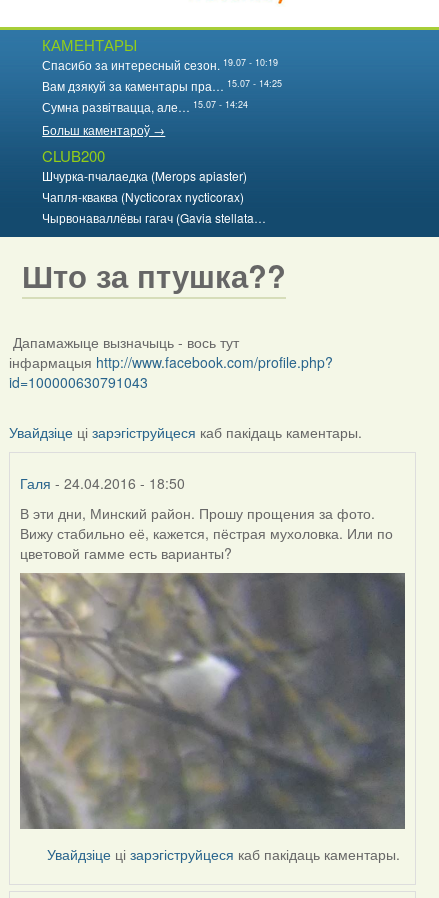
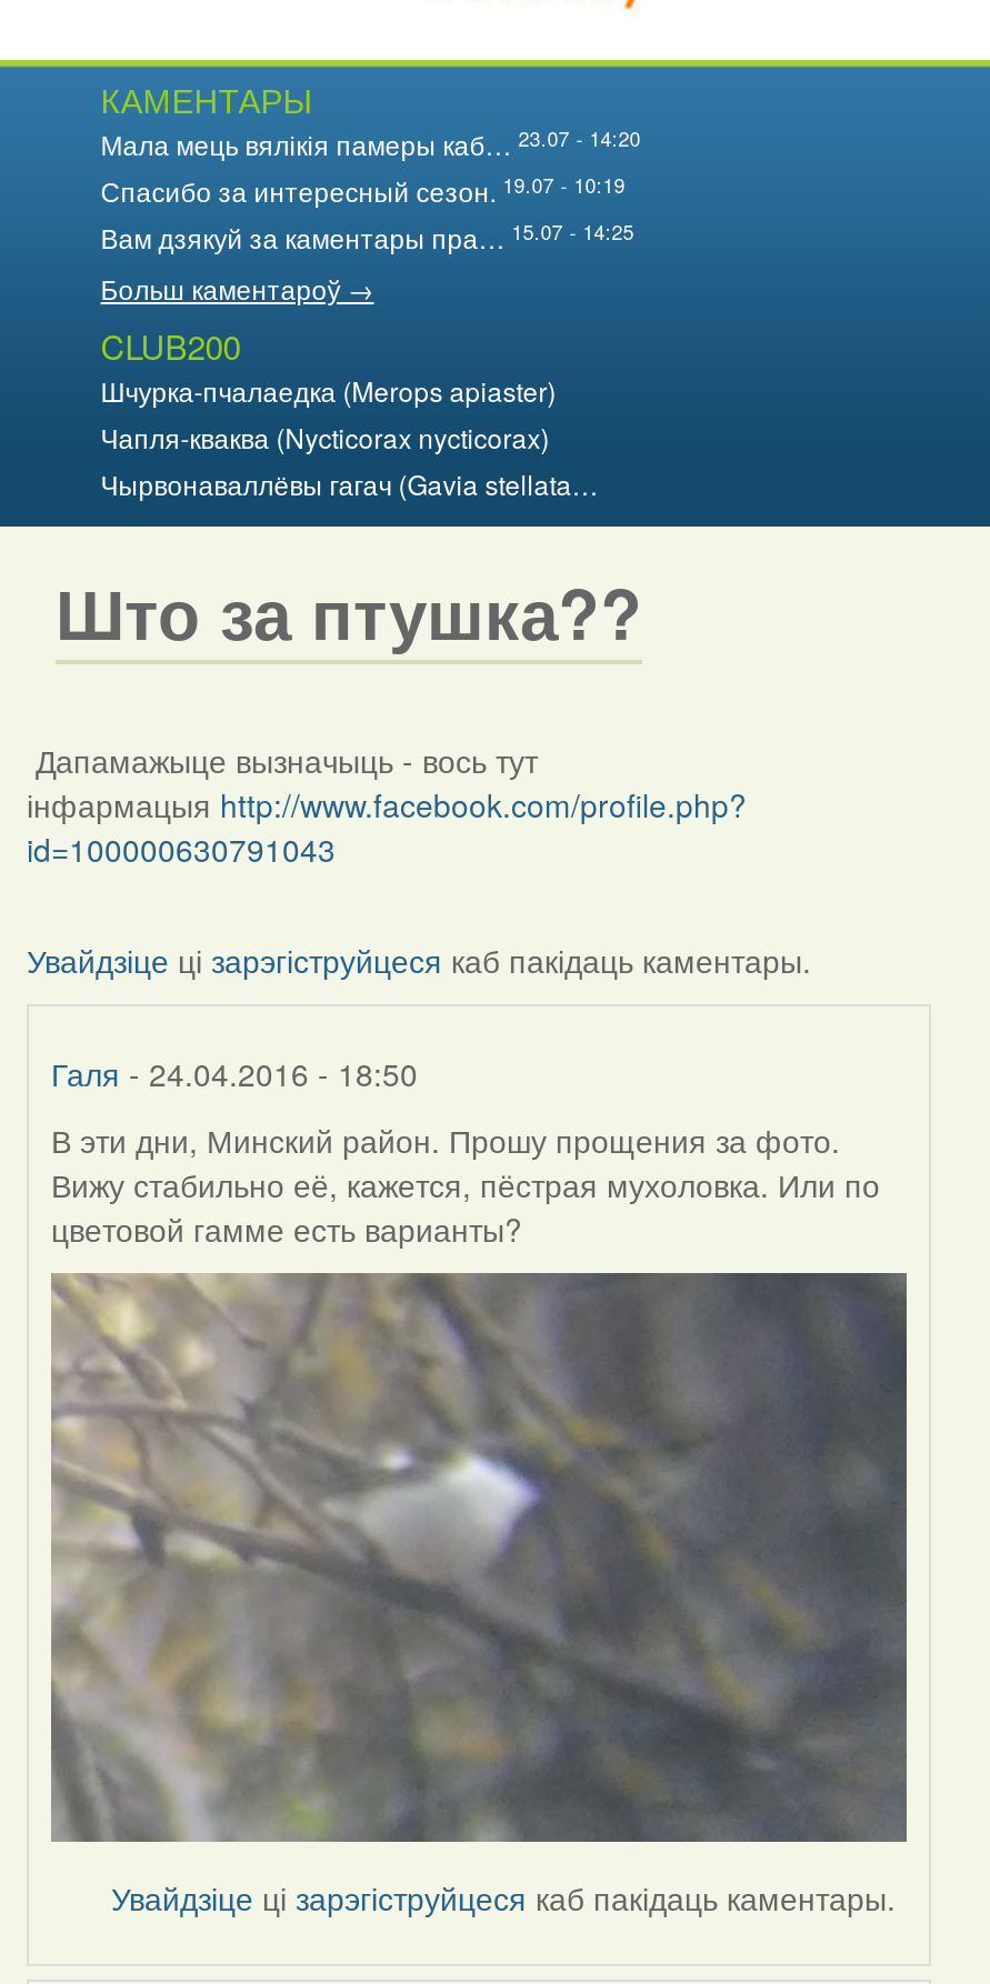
none -> [101,123,641,162] Мала мець вялікія памеры каб… 23.07 - 14:20
moved [42,55,282,94] -> [101,170,634,255]: Спасибо за интересный сезон. 19.07 - 10:19 | Вам дзякуй за каментары пра… 15.07 - 14:25
[42,97,248,115] Сумна развітвацца, але… 15.07 - 14:24 -> none

